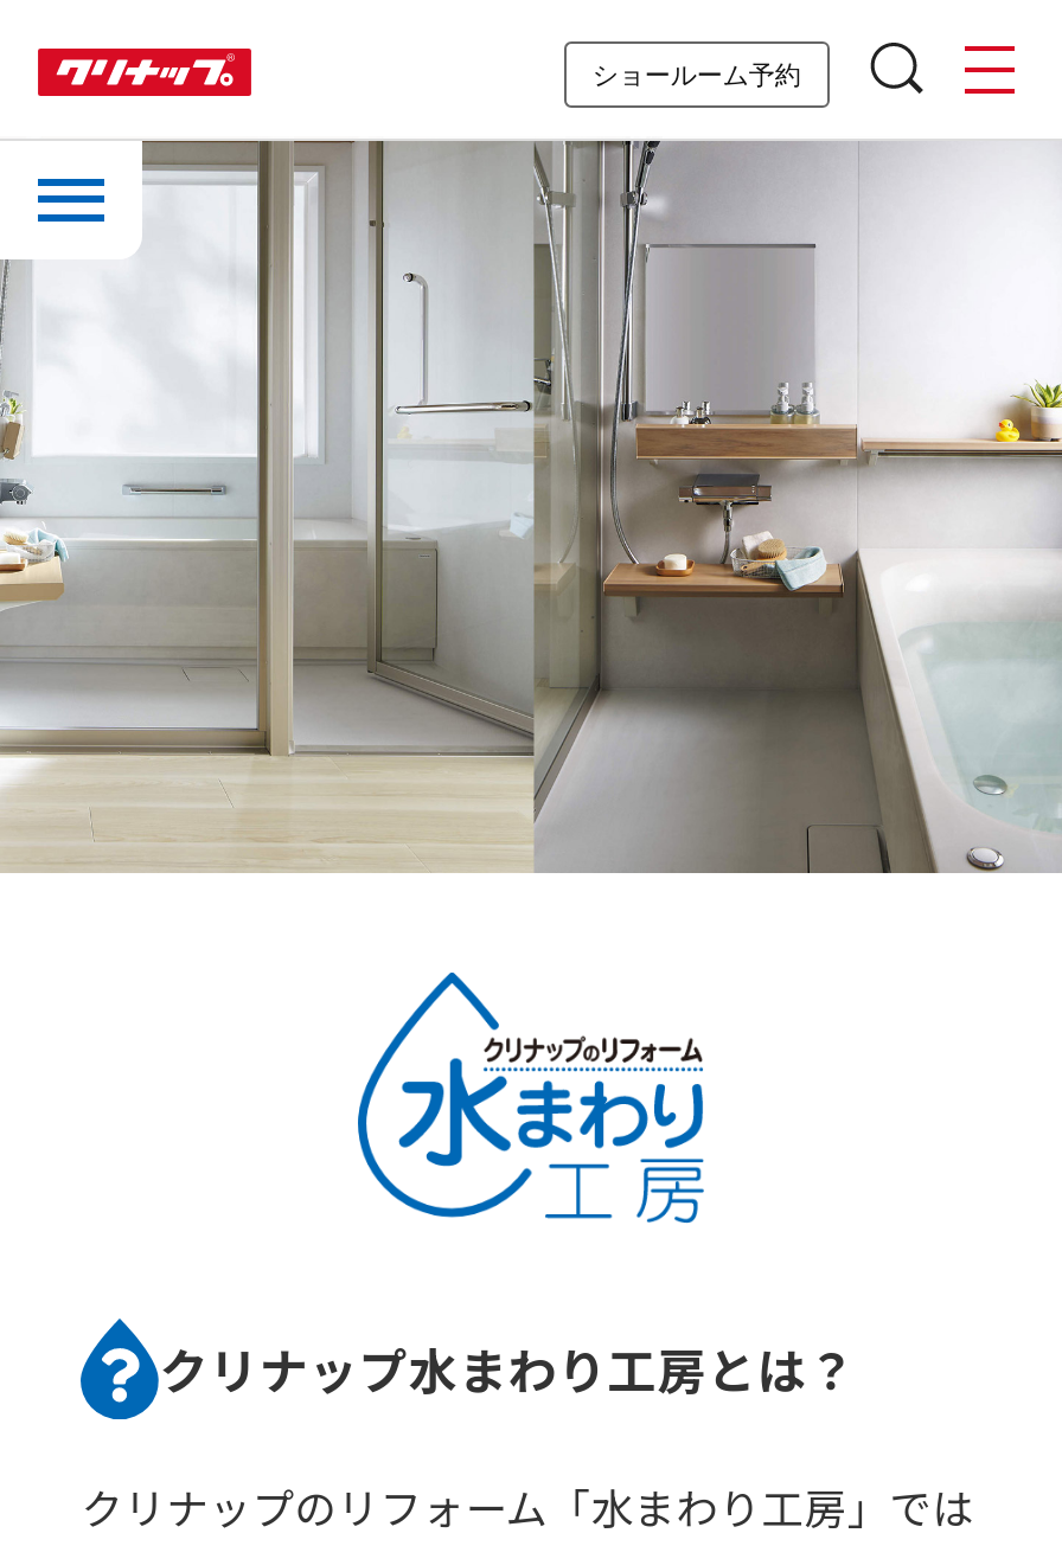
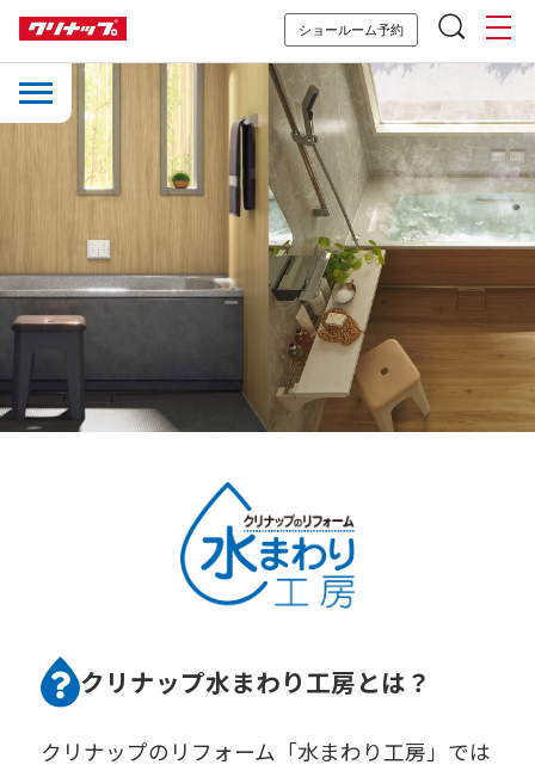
[7,139,1055,875] [image] -> [4,62,531,433] [image]

